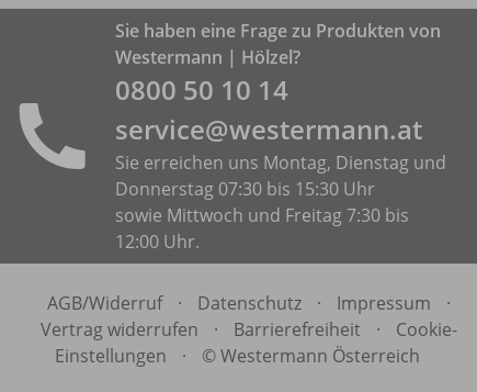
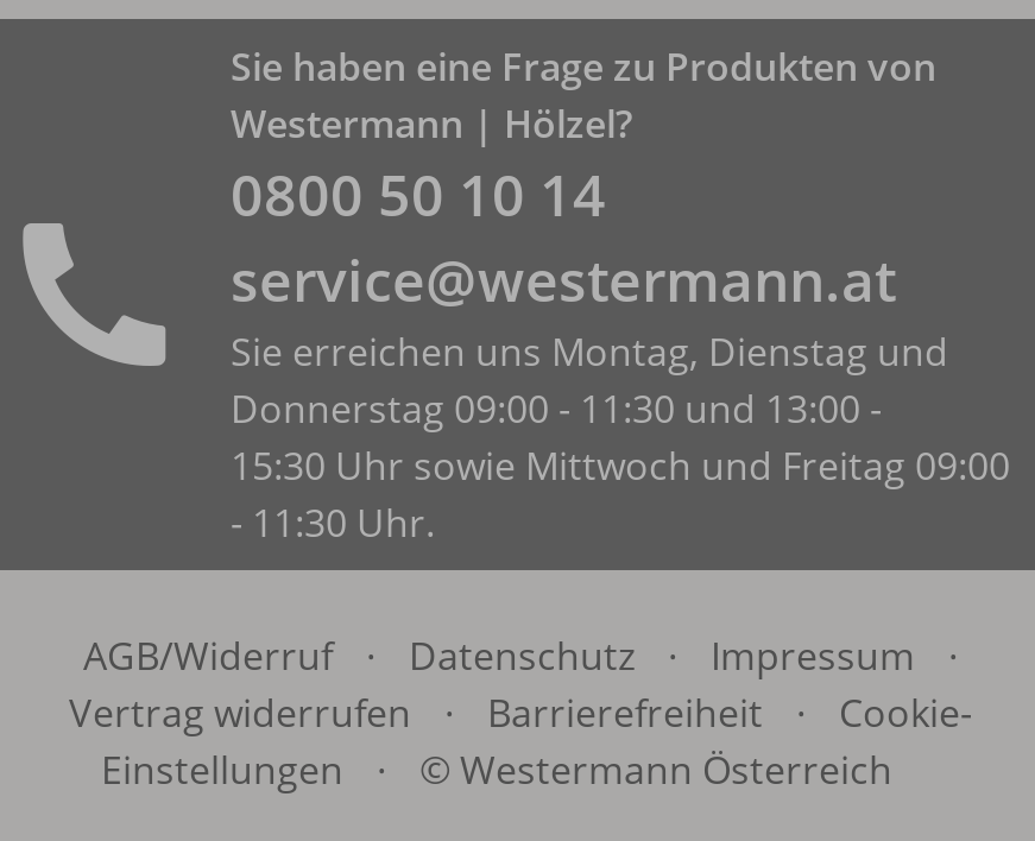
[115,176,409,253] Donnerstag 07:30 bis 15:30 Uhr | sowie Mittwoch und Freitag 7:30 bis | 12:00 Uhr. -> [231,382,1010,548] Donnerstag 09:00 - 11:30 und 13:00 - | 15:30 Uhr sowie Mittwoch und Freitag 09:00 | - 11:30 Uhr.

